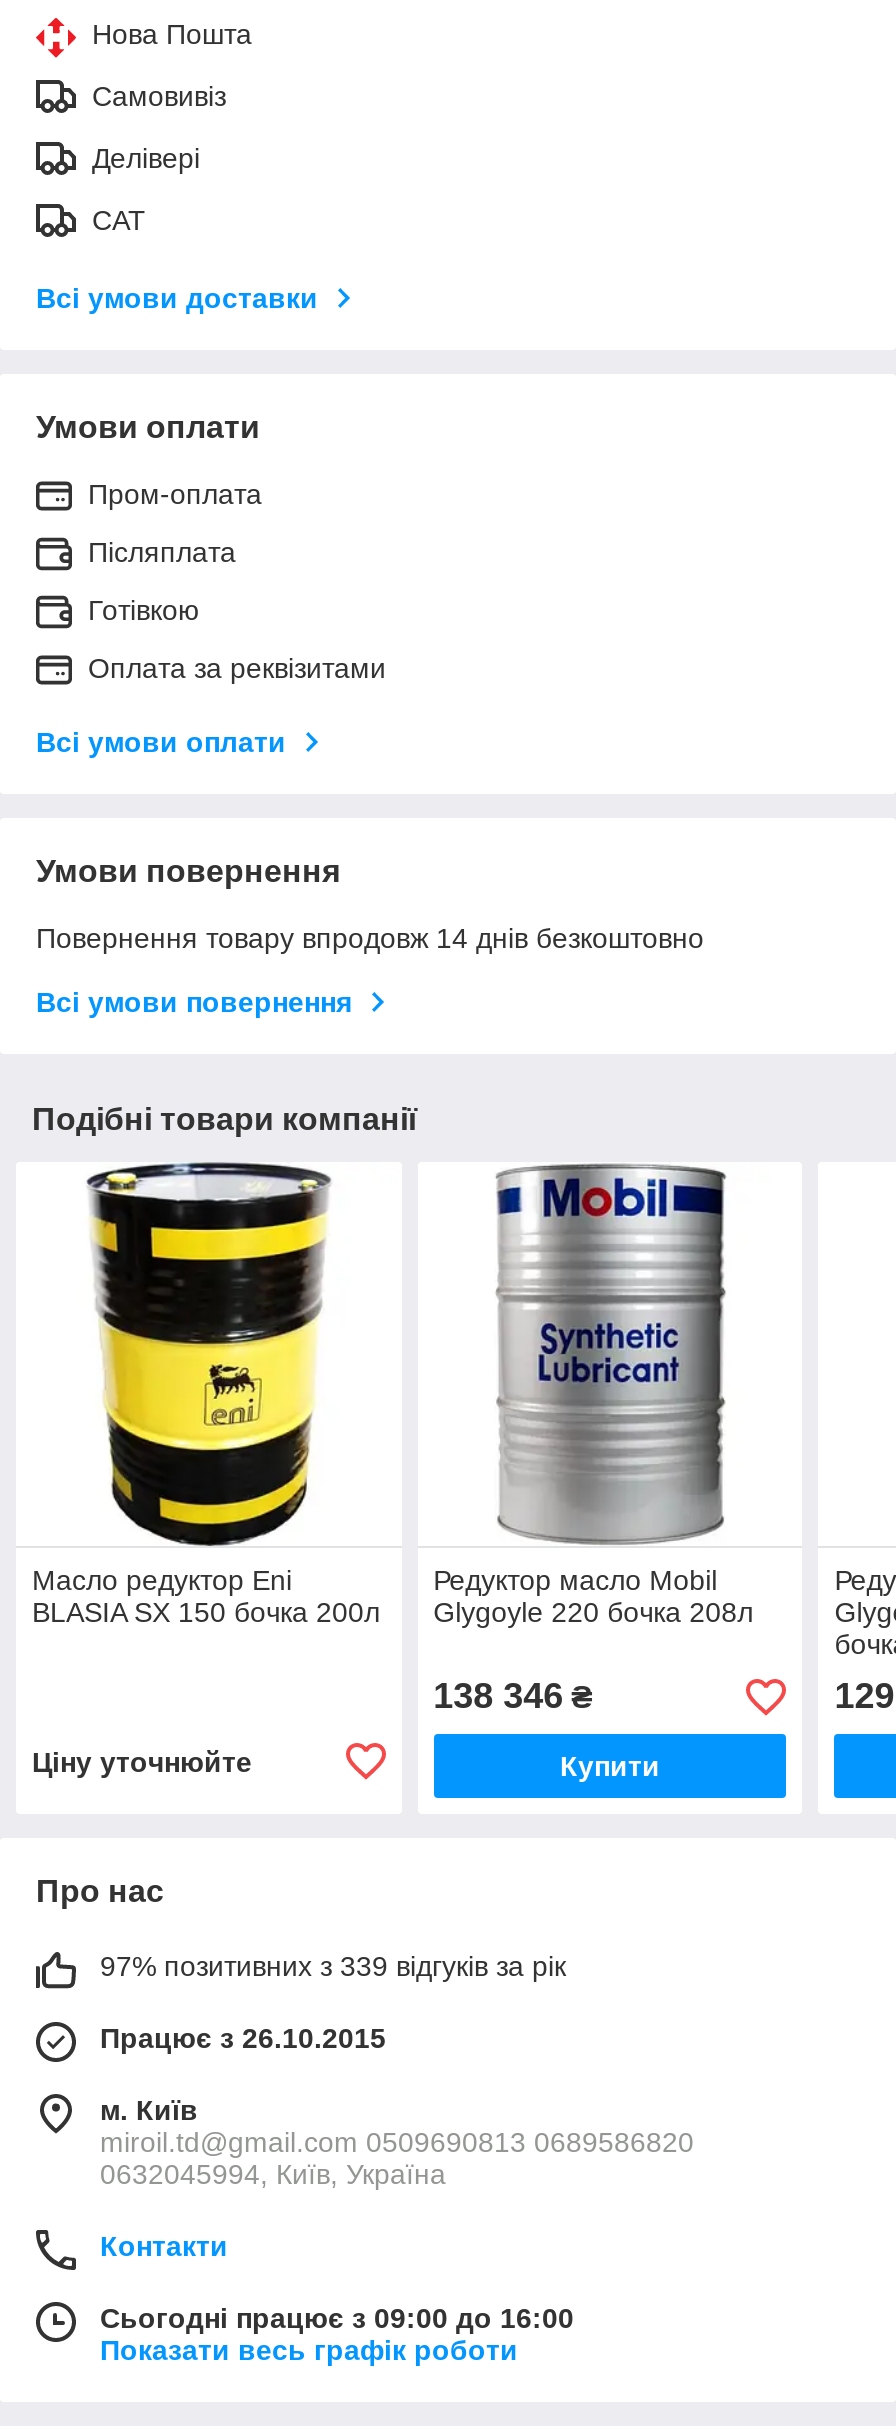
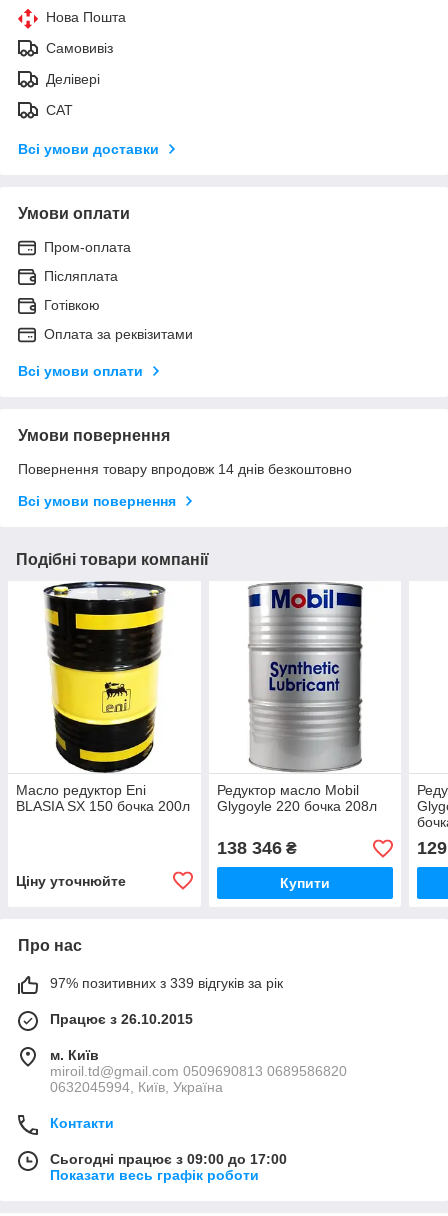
[100,2303,574,2335] Сьогодні працює з 09:00 до 16:00 -> [50,1151,287,1167] Сьогодні працює з 09:00 до 17:00

